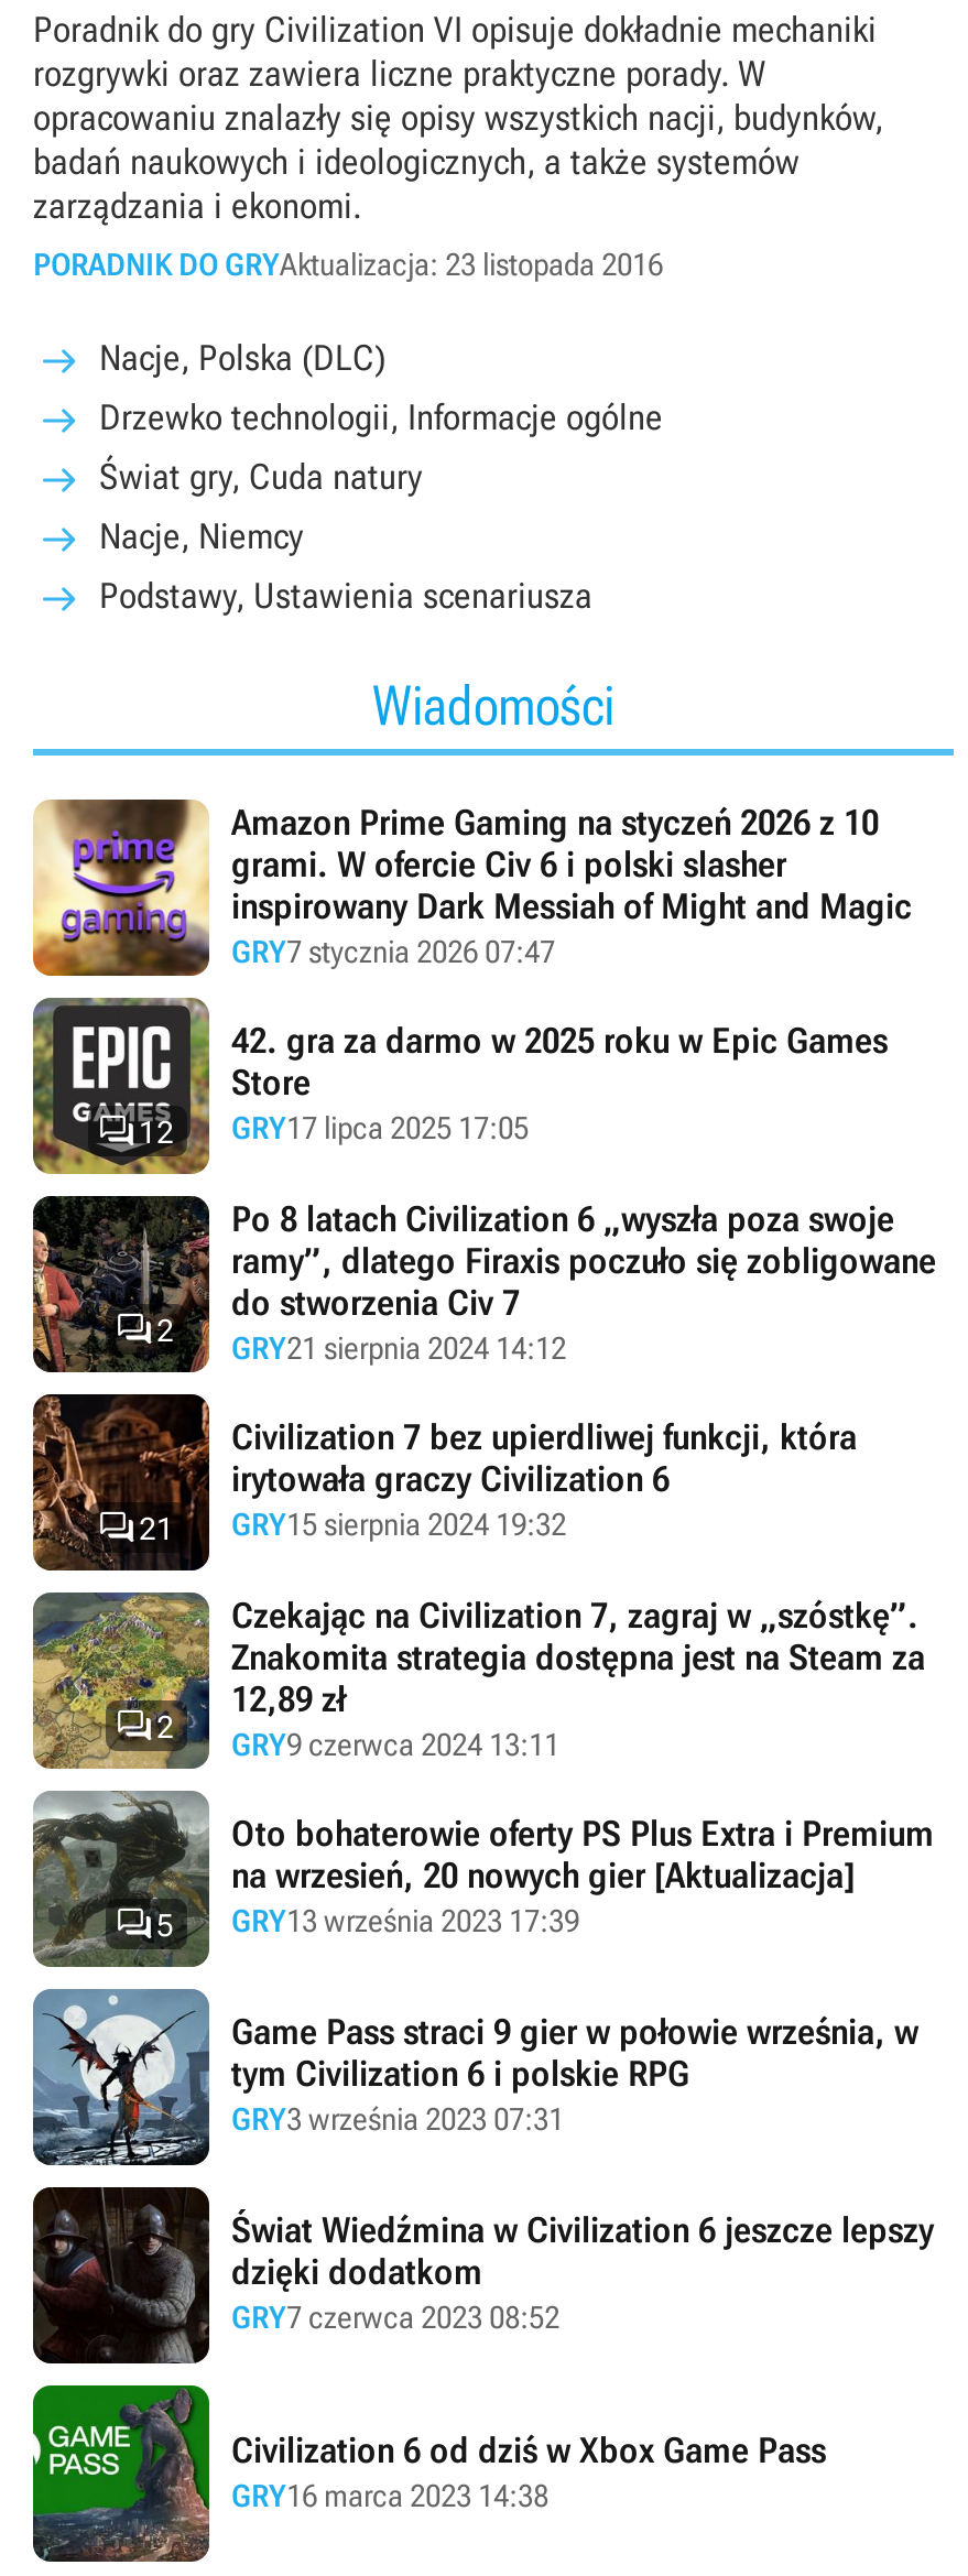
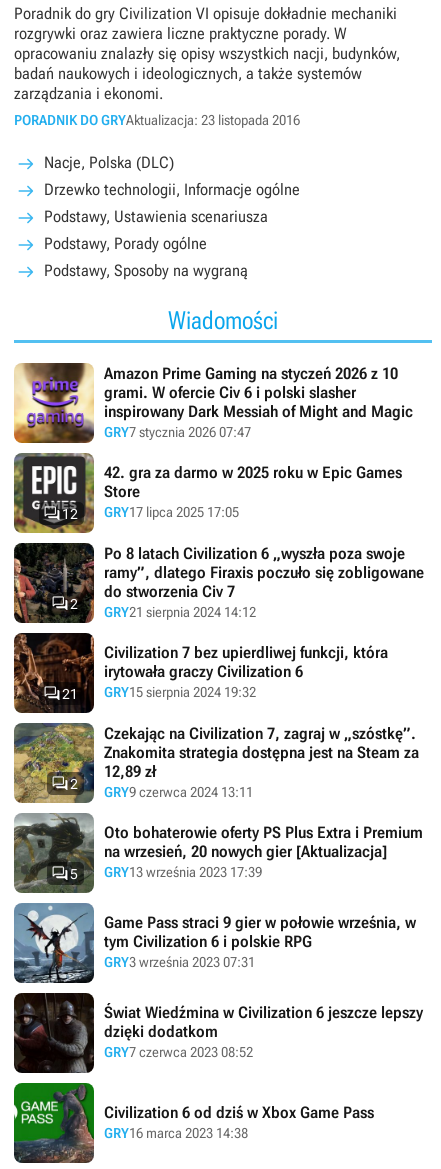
[99,456,423,557] Świat gry, Cuda natury | Nacje, Niemcy -> none
moved [99,575,592,617] -> [44,207,268,226]: Podstawy, Ustawienia scenariusza
none -> [44,234,248,280] Podstawy, Porady ogólne | Podstawy, Sposoby na wygraną

